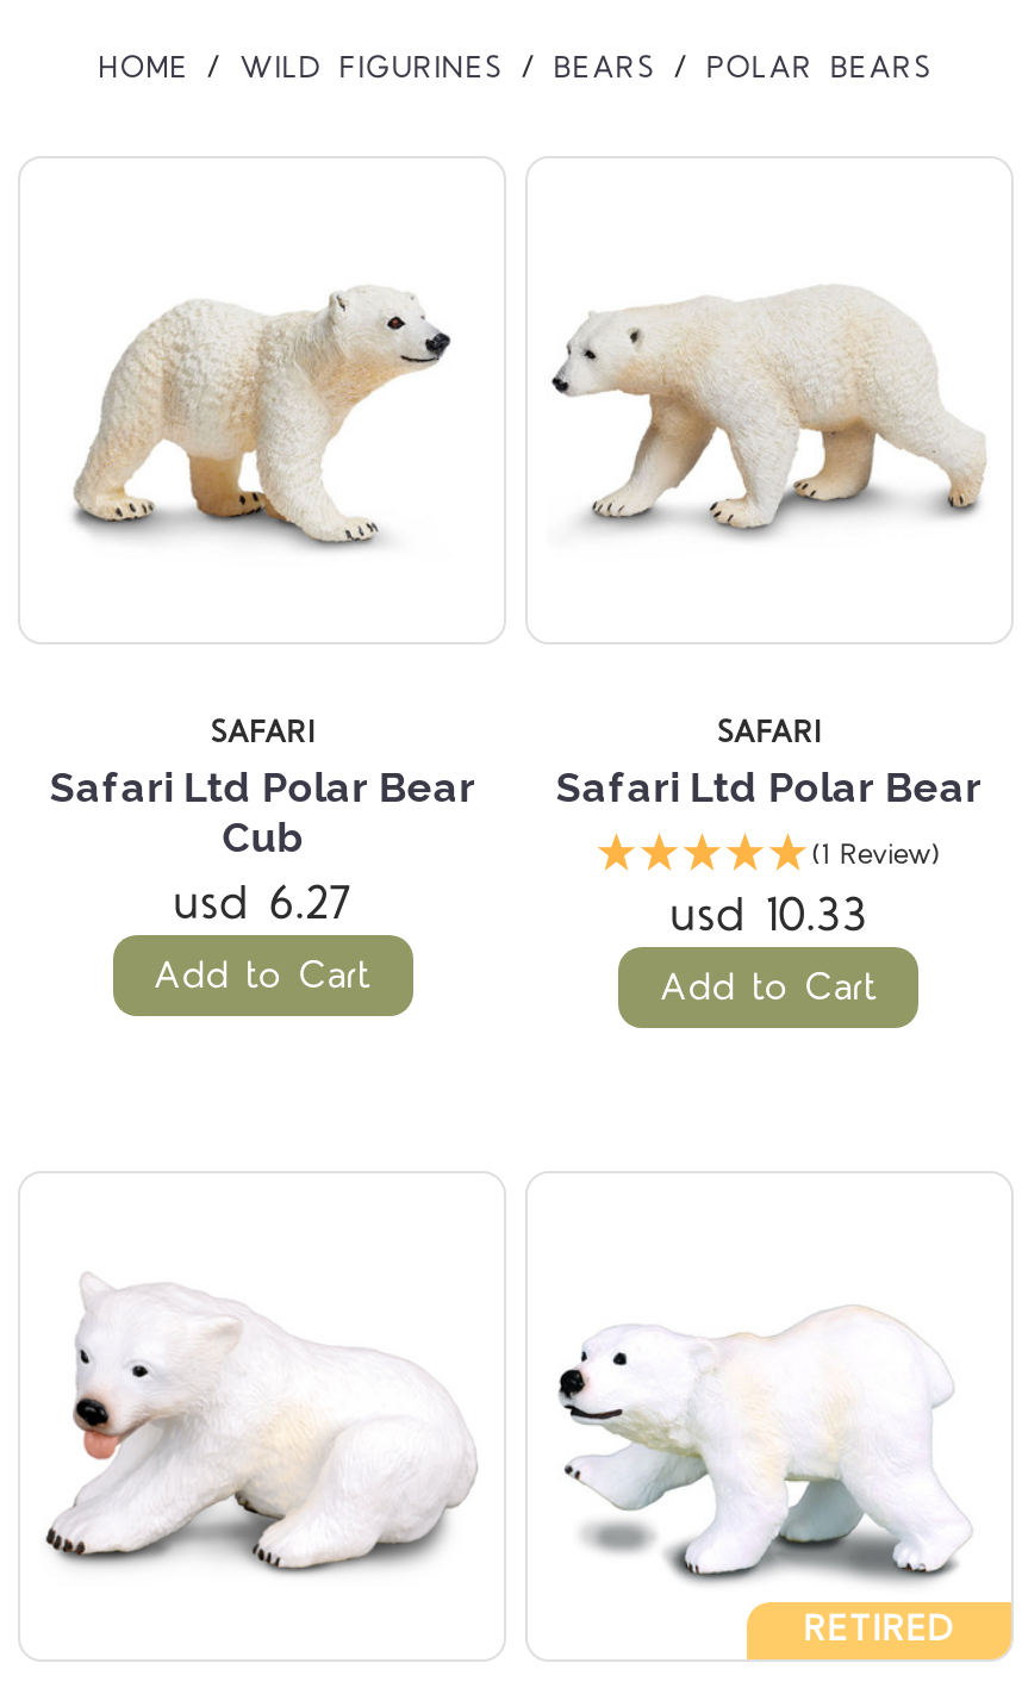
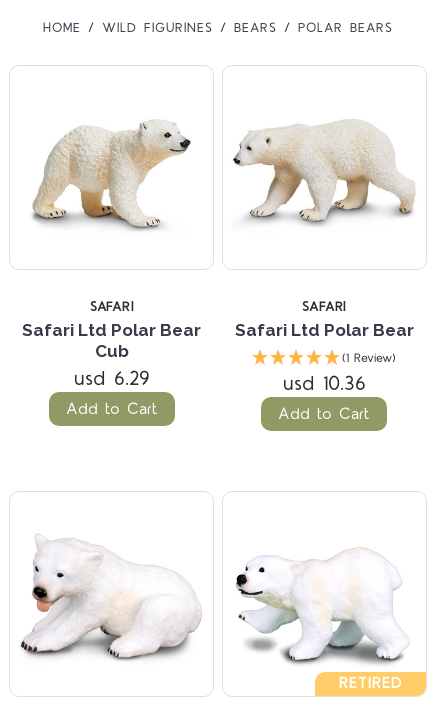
[173,872,352,938] usd 6.27 -> [74,365,150,393] usd 6.29
[670,883,868,950] usd 10.33 -> [283,370,366,398] usd 10.36

